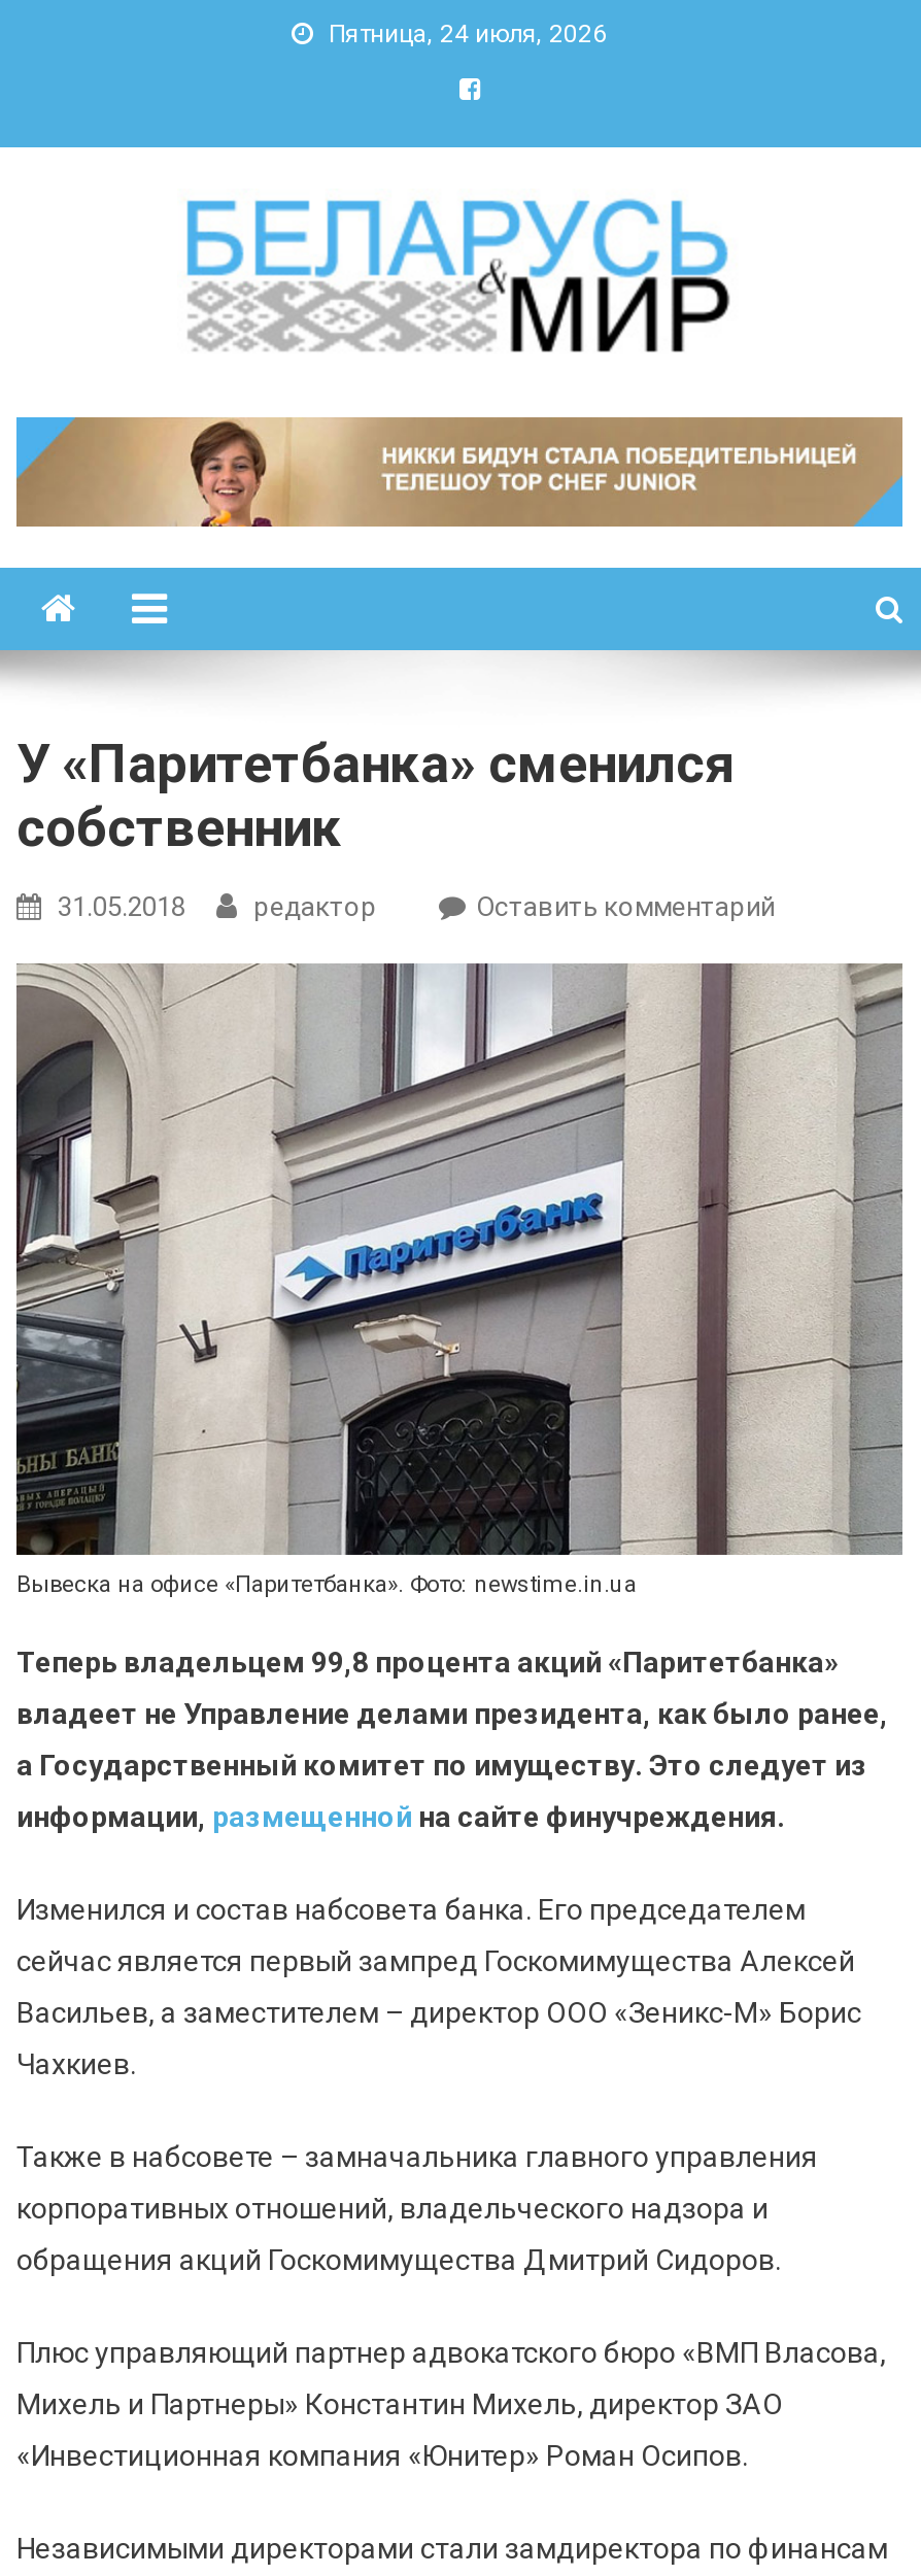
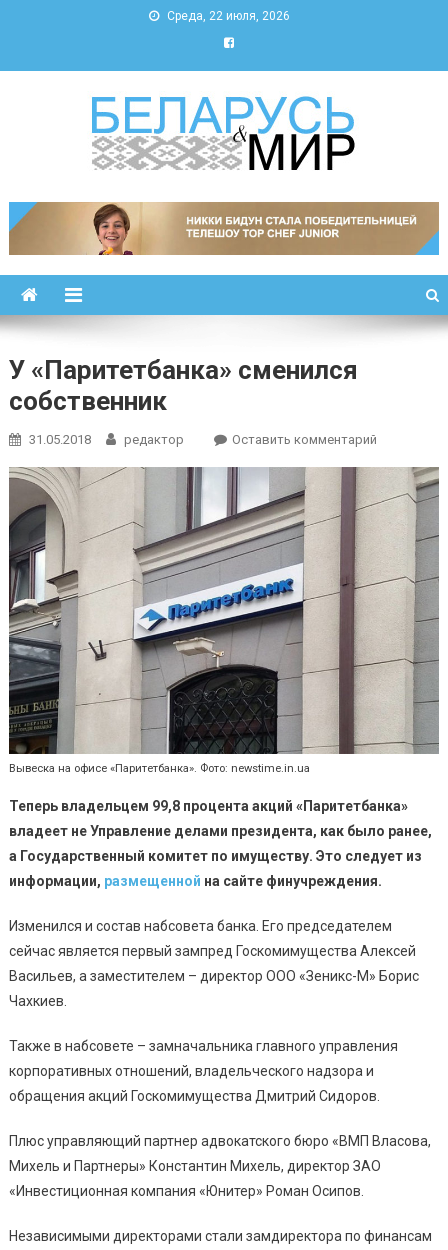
[329,20,607,48] Пятница, 24 июля, 2026 -> [166,9,289,23] Среда, 22 июля, 2026

